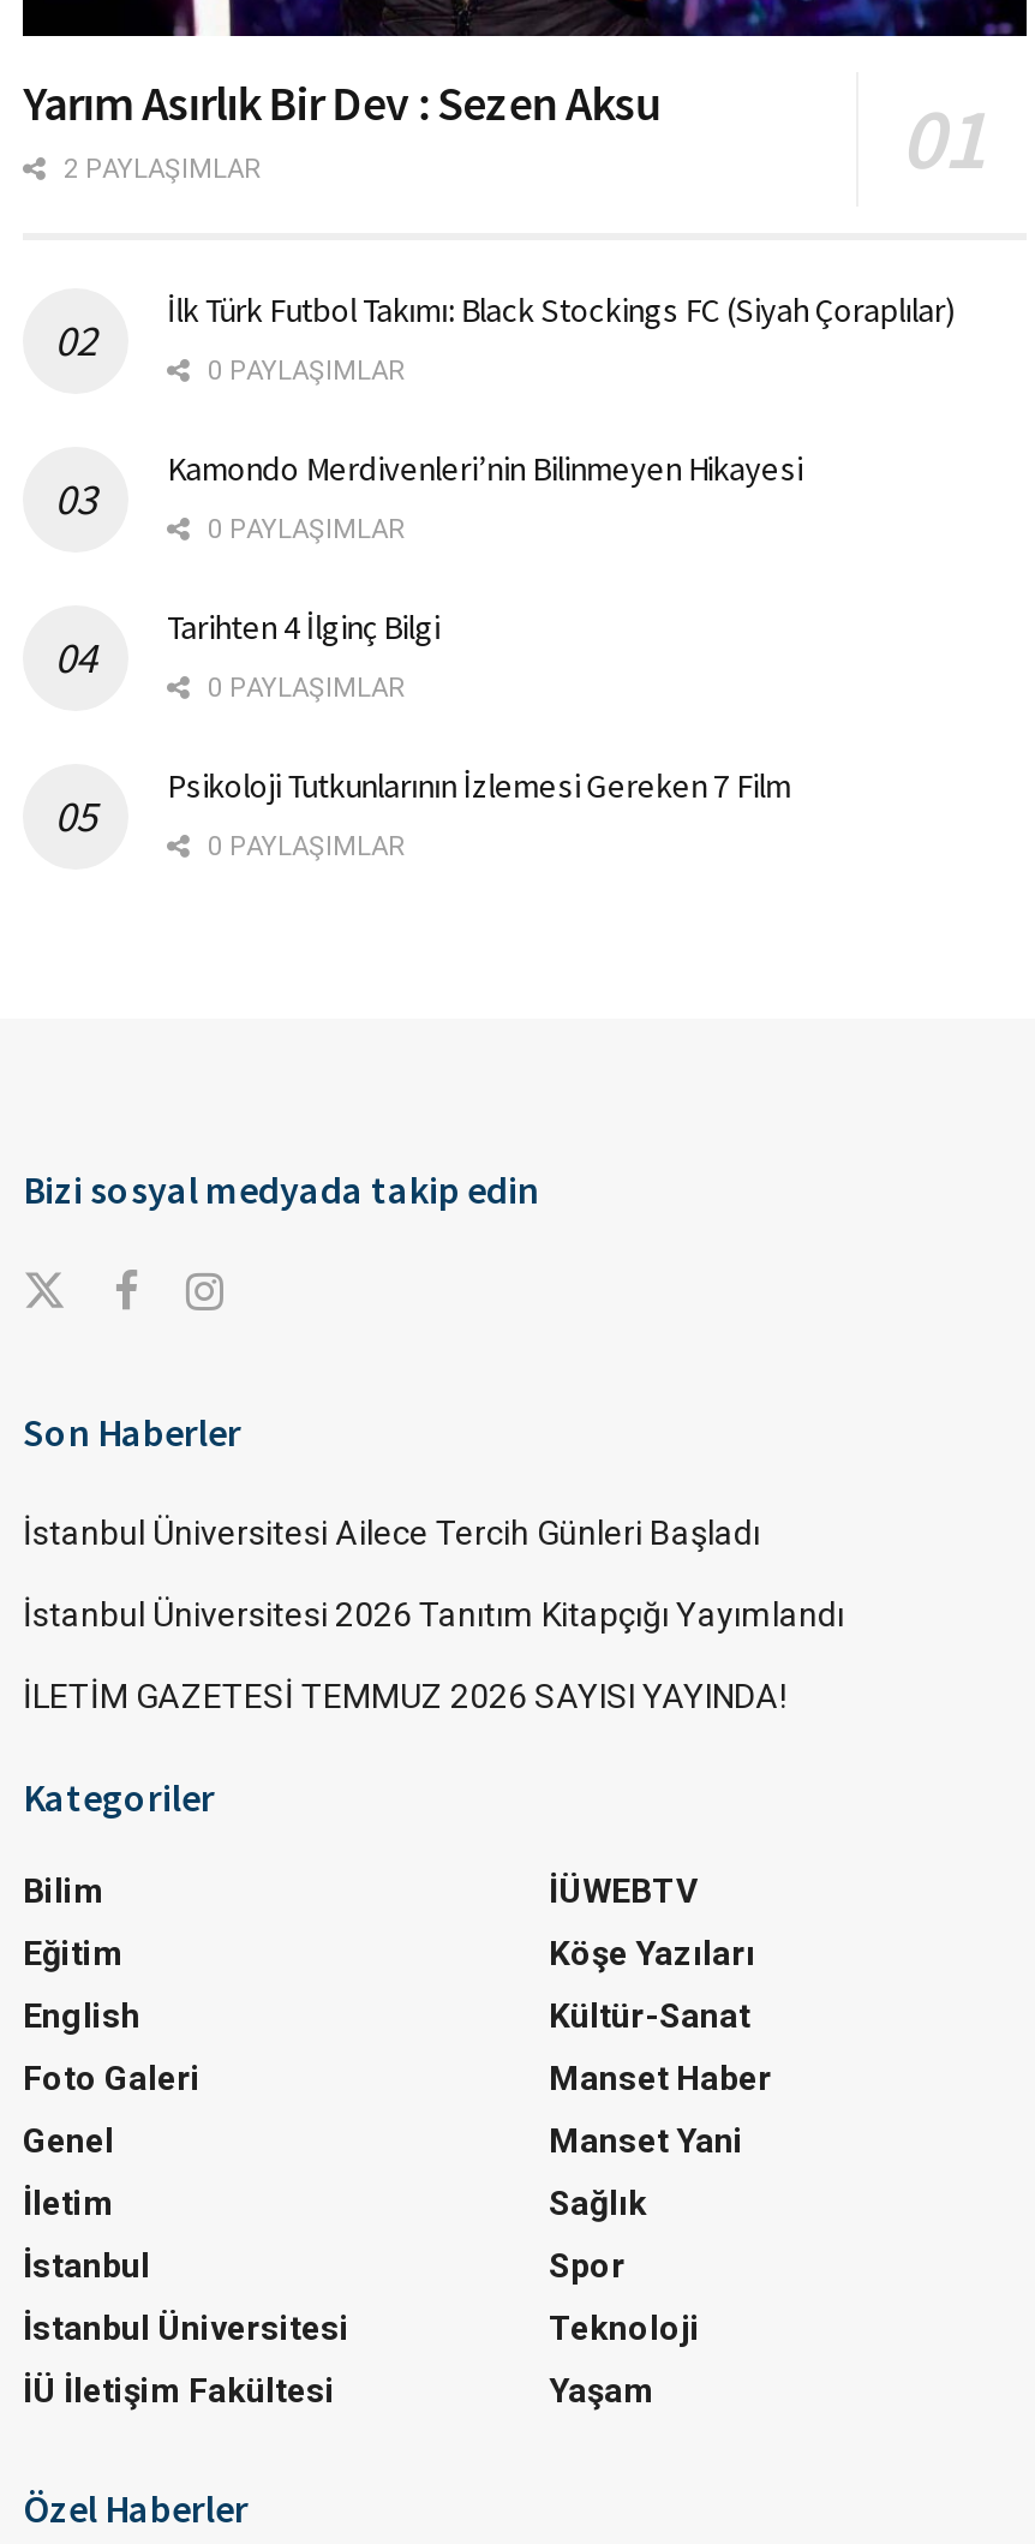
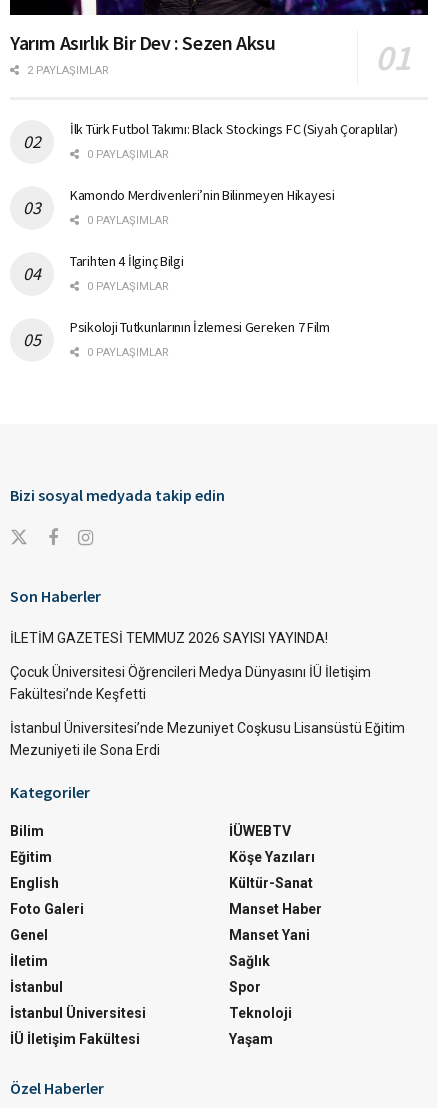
[23,1514,844,1635] İstanbul Üniversitesi Ailece Tercih Günleri Başladı | İstanbul Üniversitesi 2026 Tanıtım Kitapçığı Yayımlandı -> none
moved [23,1678,786,1716] -> [10,630,328,646]: İLETİM GAZETESİ TEMMUZ 2026 SAYISI YAYINDA!
none -> [10,664,405,758] Çocuk Üniversitesi Öğrencileri Medya Dünyasını İÜ İletişim | Fakültesi’nde Keşfetti | İstanbul Üniversitesi’nde Mezuniyet Coşkusu Lisansüstü Eğitim | Mezuniyeti ile Sona Erdi

